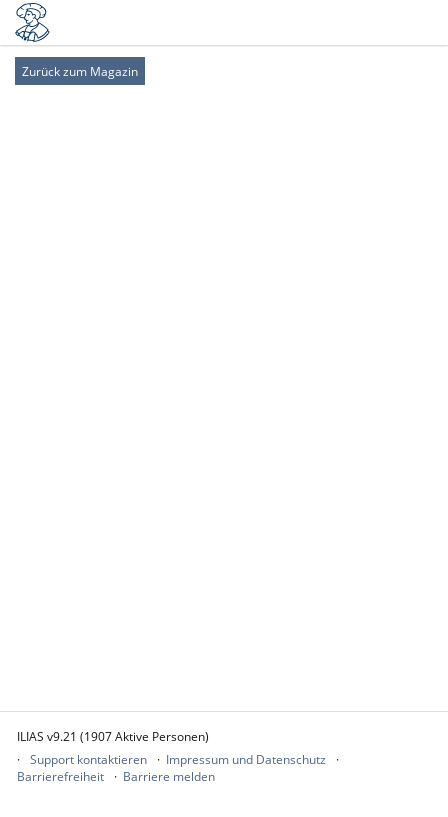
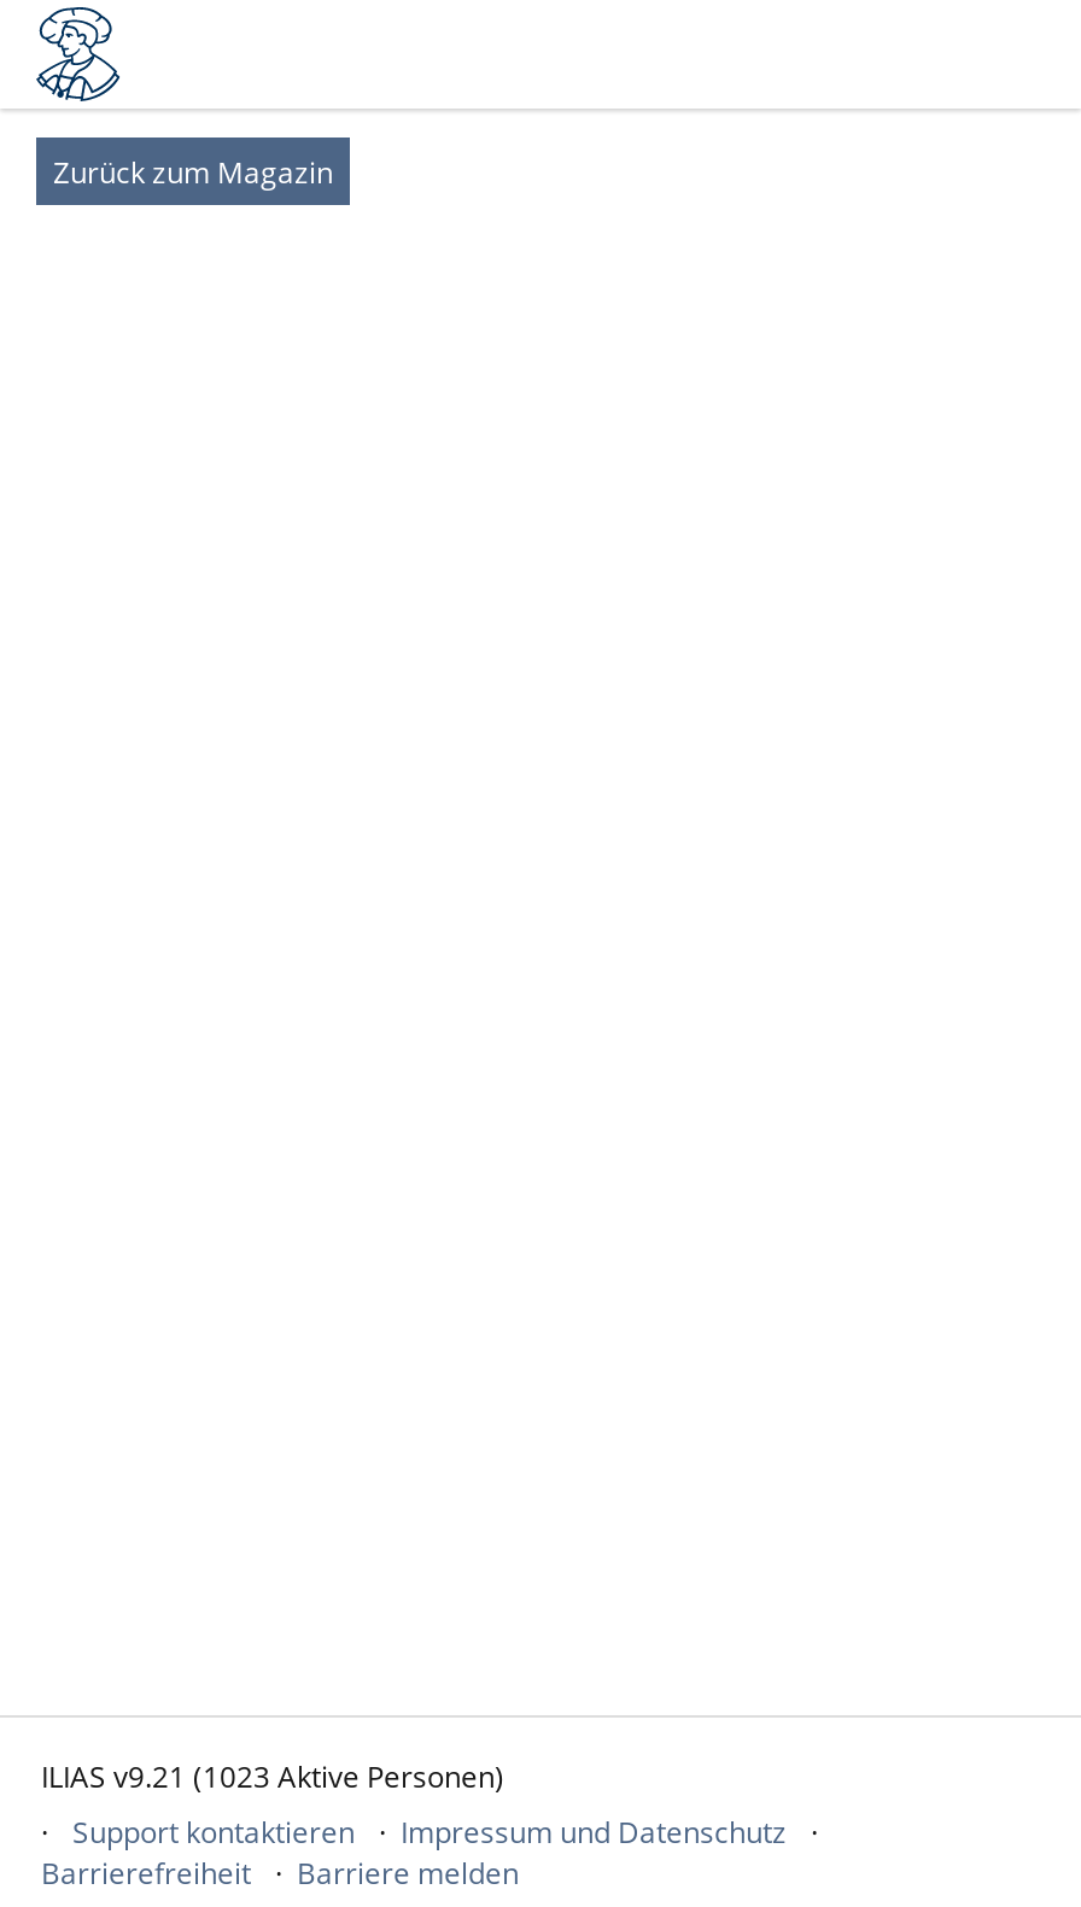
[17,728,209,745] ILIAS v9.21 (1907 Aktive Personen) -> [41,1756,504,1797] ILIAS v9.21 (1023 Aktive Personen)

